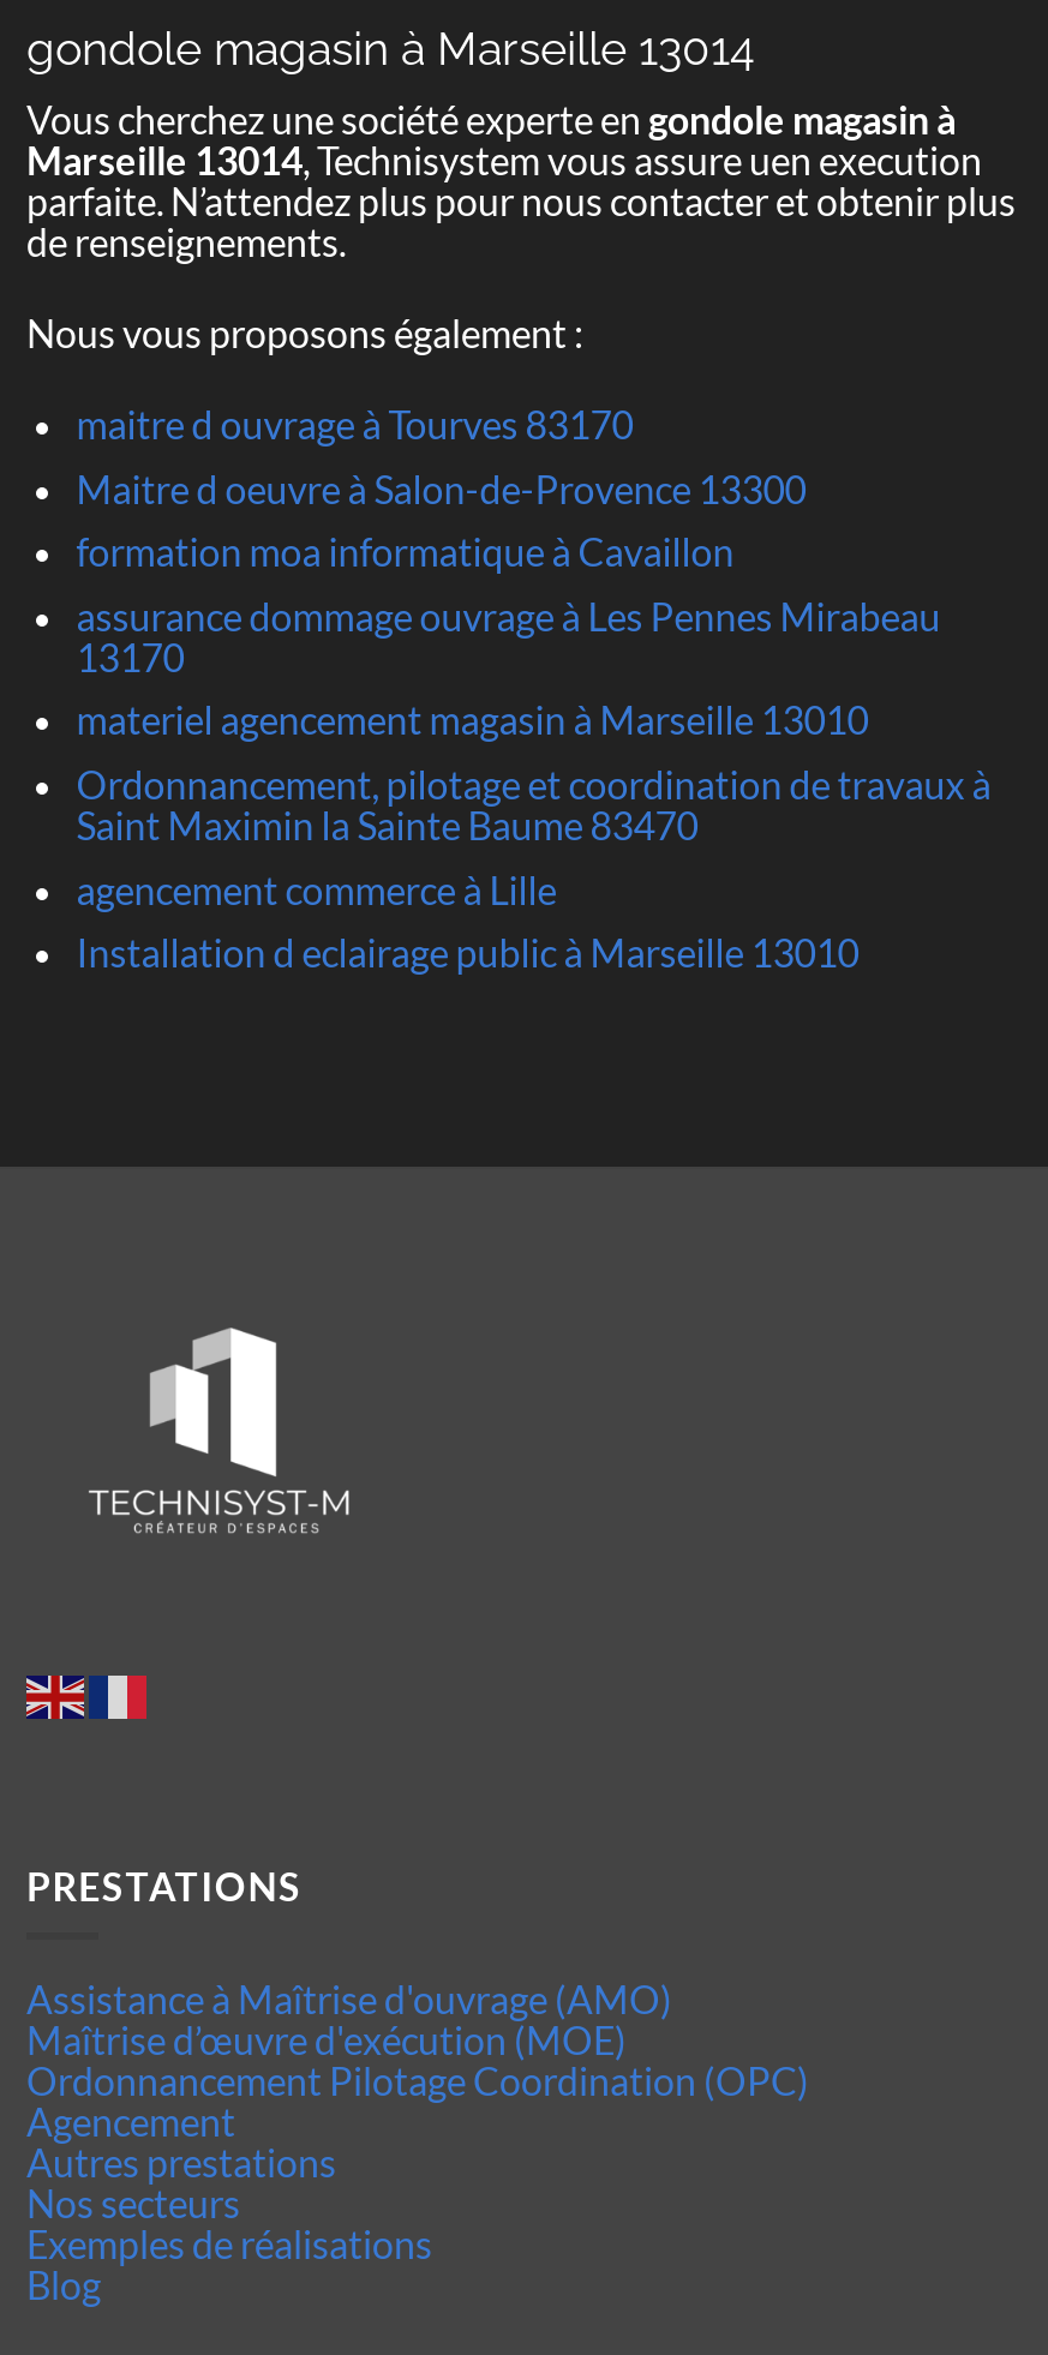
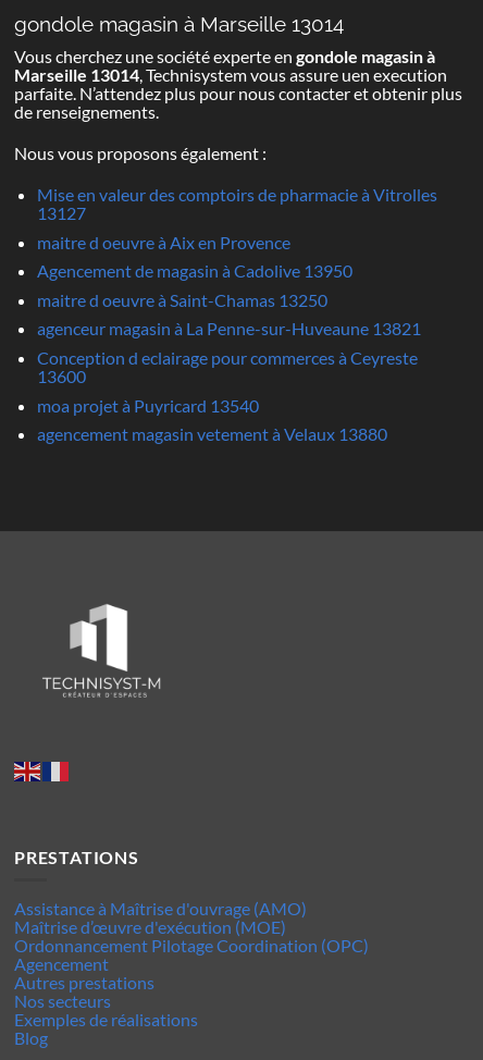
[76,401,991,975] maitre d ouvrage à Tourves 83170 | Maitre d oeuvre à Salon-de-Provence 13300 | formation moa informatique à Cavaillon | assurance dommage ouvrage à Les Pennes Mirabeau | 13170 | materiel agencement magasin à Marseille 13010 | Ordonnancement, pilotage et coordination de travaux à | Saint Maximin la Sainte Baume 83470 | agencement commerce à Lille | Installation d eclairage public à Marseille 13010 -> [37,184,437,444] Mise en valeur des comptoirs de pharmacie à Vitrolles | 13127 | maitre d oeuvre à Aix en Provence | Agencement de magasin à Cadolive 13950 | maitre d oeuvre à Saint-Chamas 13250 | agenceur magasin à La Penne-sur-Huveaune 13821 | Conception d eclairage pour commerces à Ceyreste | 13600 | moa projet à Puyricard 13540 | agencement magasin vetement à Velaux 13880

